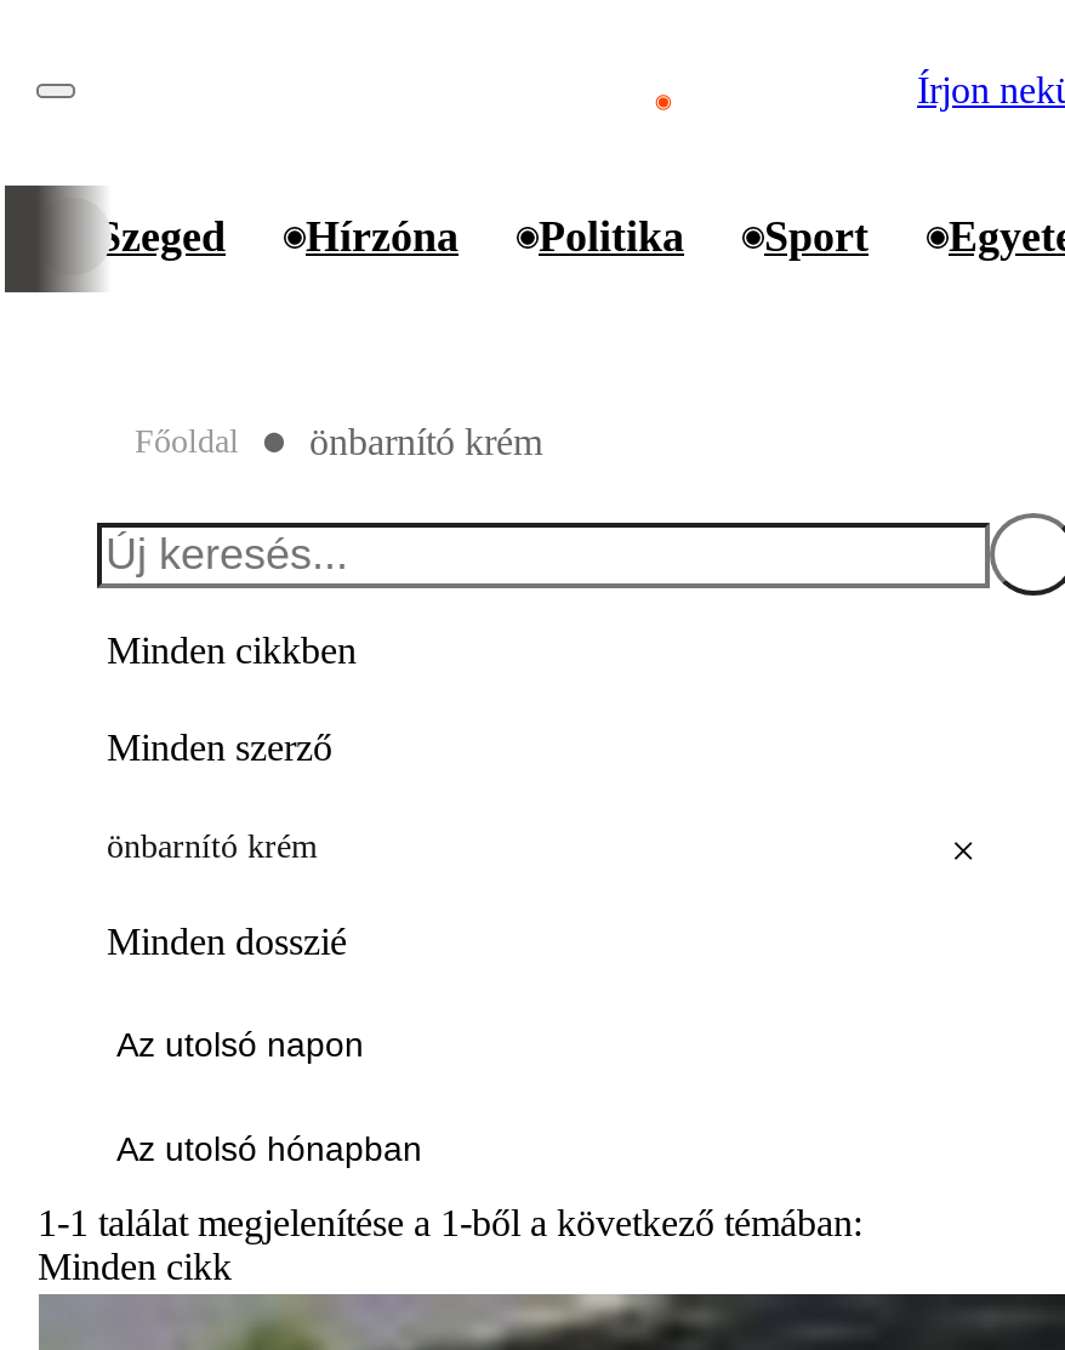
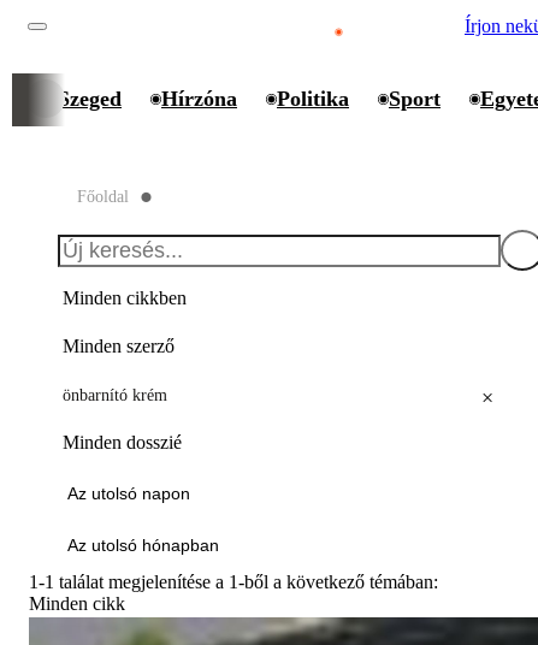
[309,421,542,462] önbarnító krém -> none

